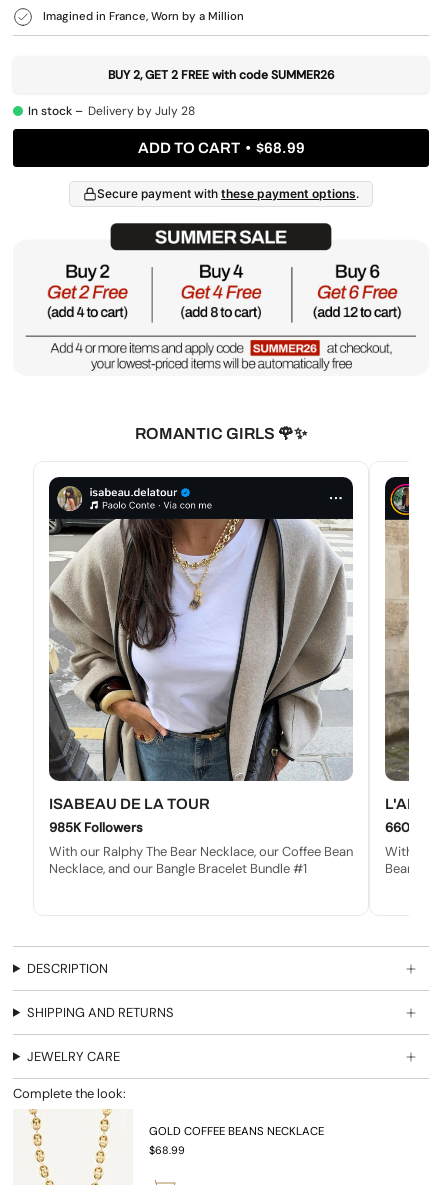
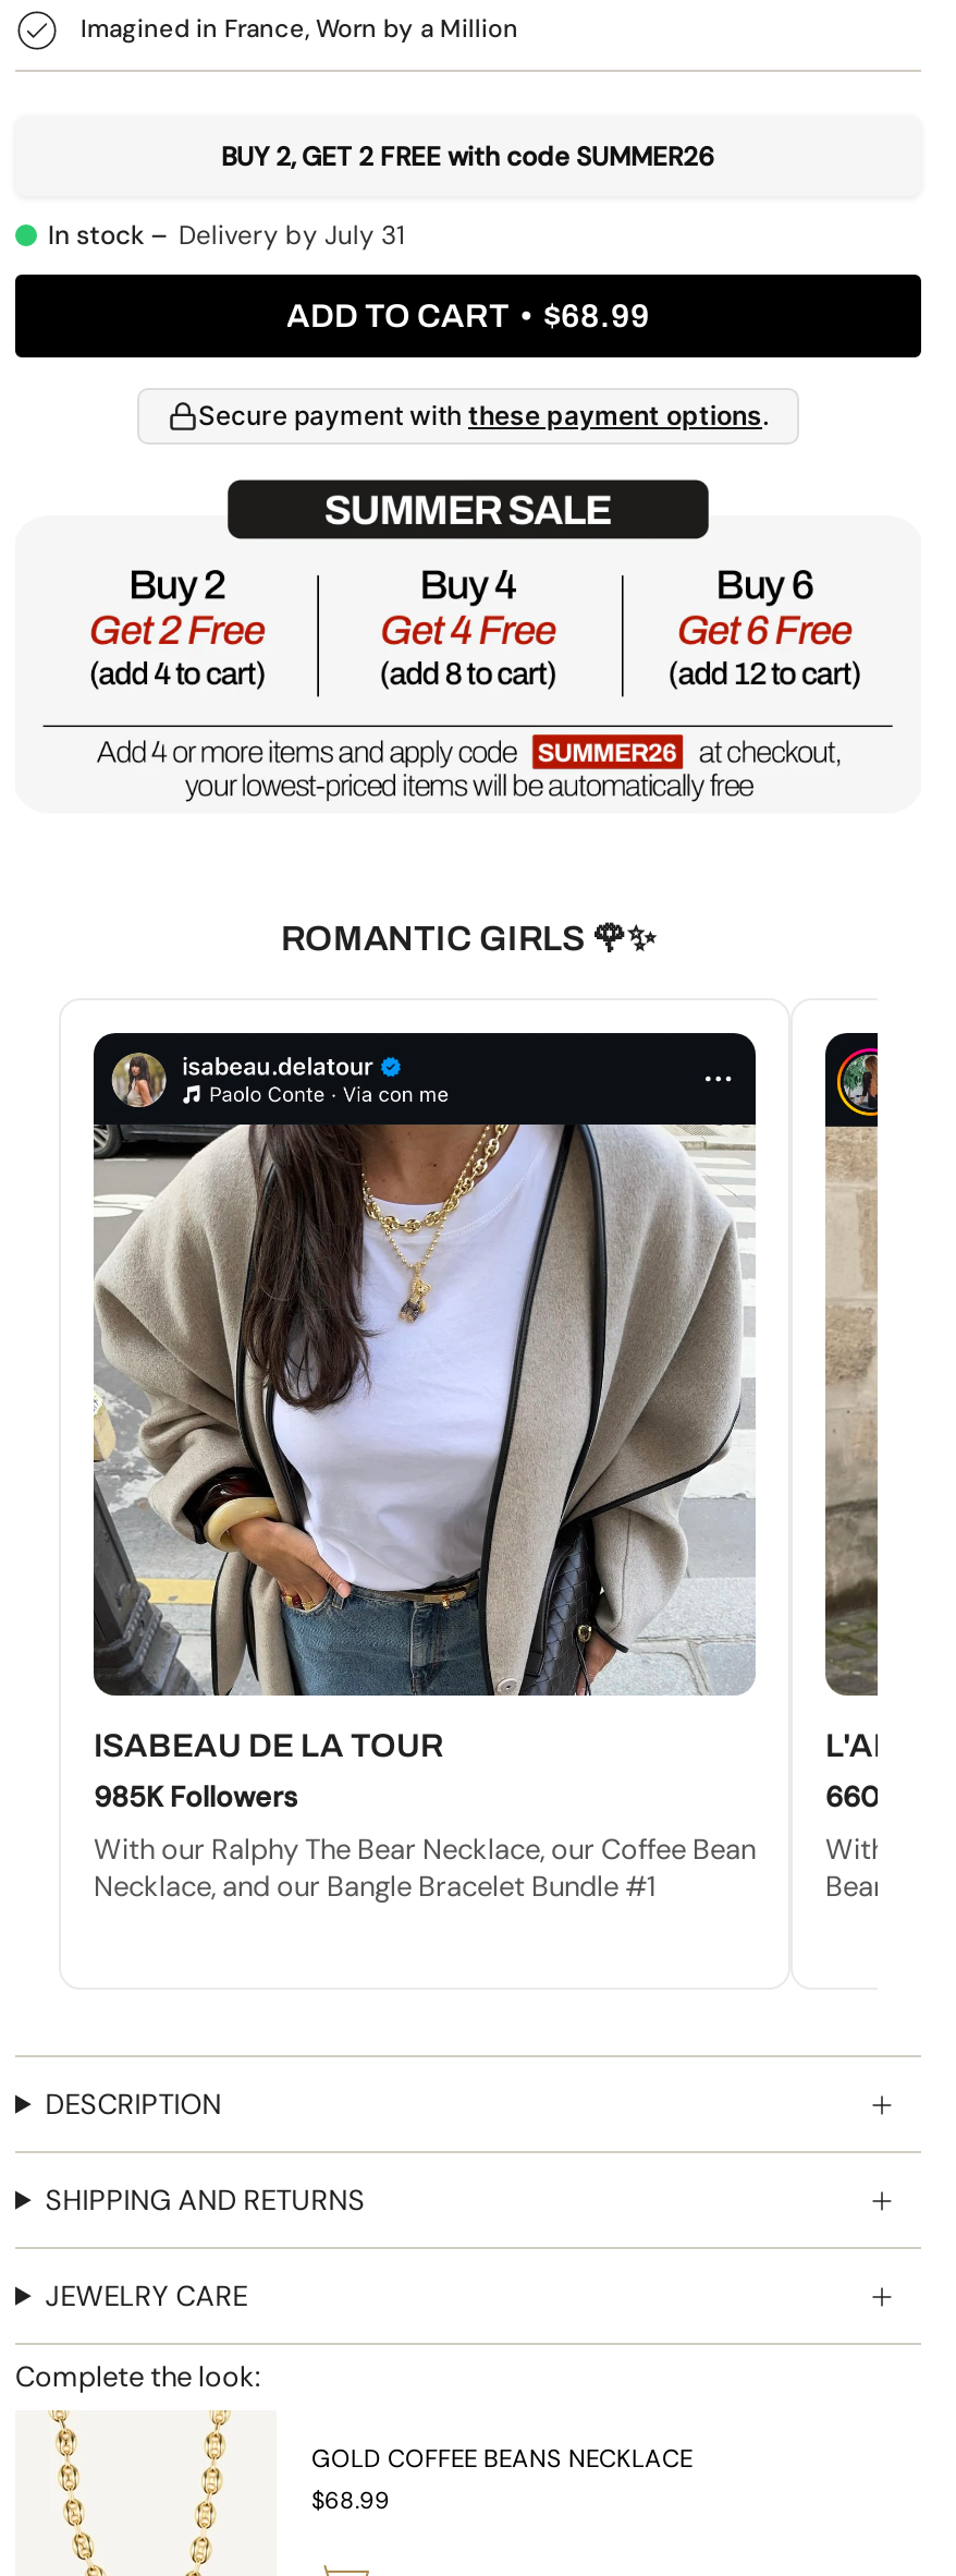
[28,102,195,118] In stock – Delivery by July 28 -> [48,217,405,252] In stock – Delivery by July 31

